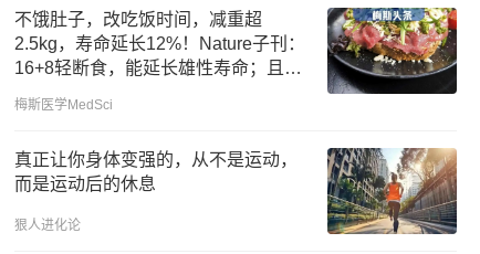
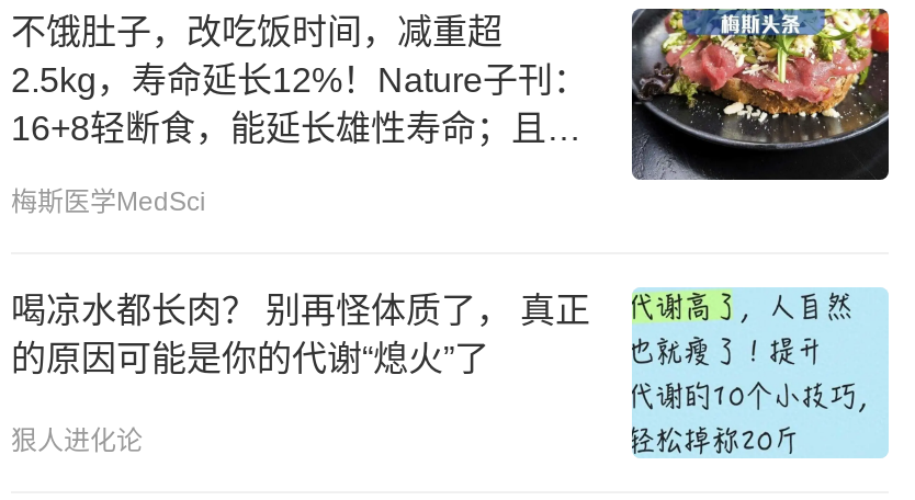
[14,147,458,235] [image] | 真正让你身体变强的，从不是运动， | 而是运动后的休息 -> [11,287,889,458] [image] | 喝凉水都长肉？ 别再怪体质了， 真正 | 的原因可能是你的代谢“熄火”了

